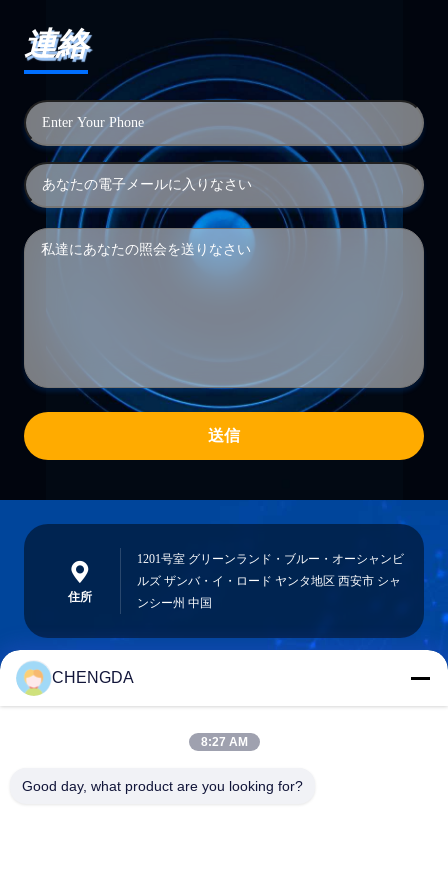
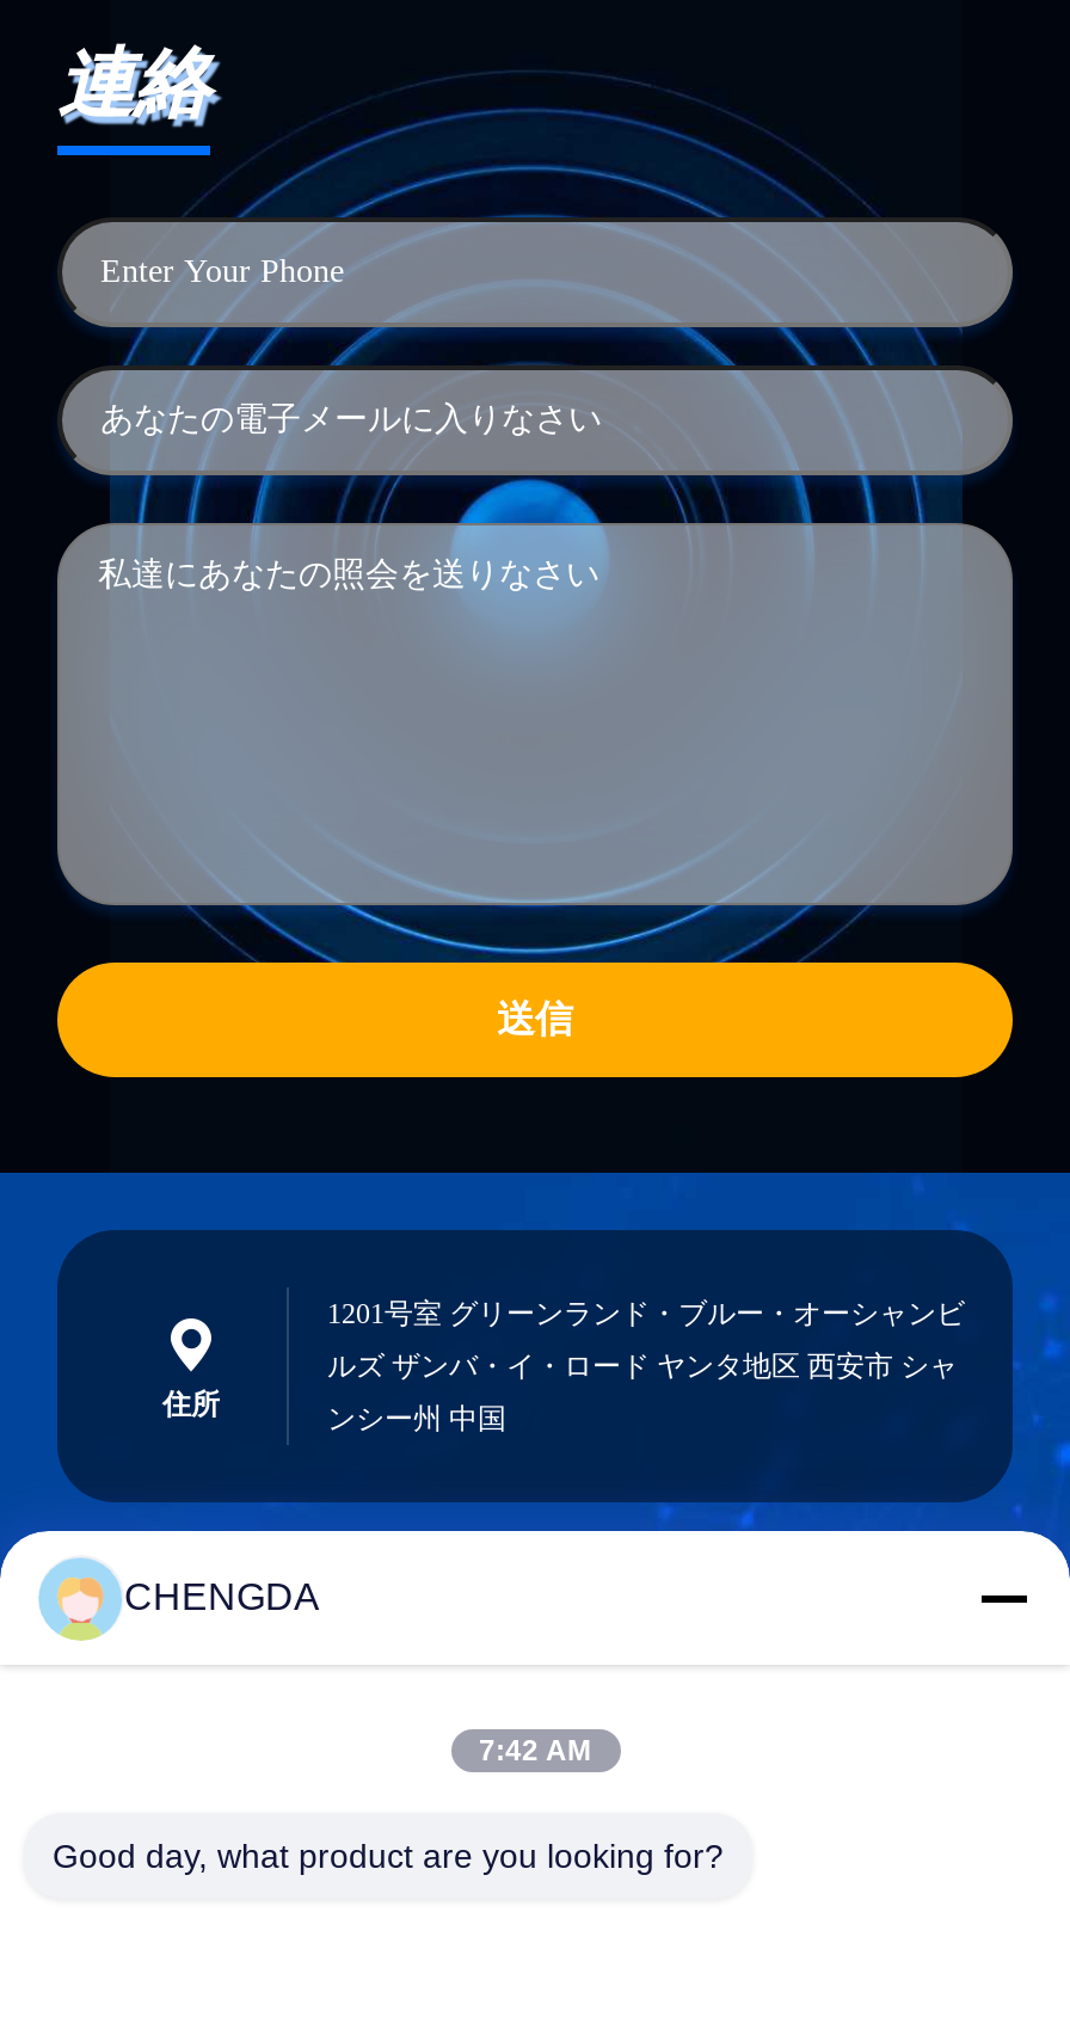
[200,735,247,749] 8:27 AM -> [479,1734,591,1767] 7:42 AM

